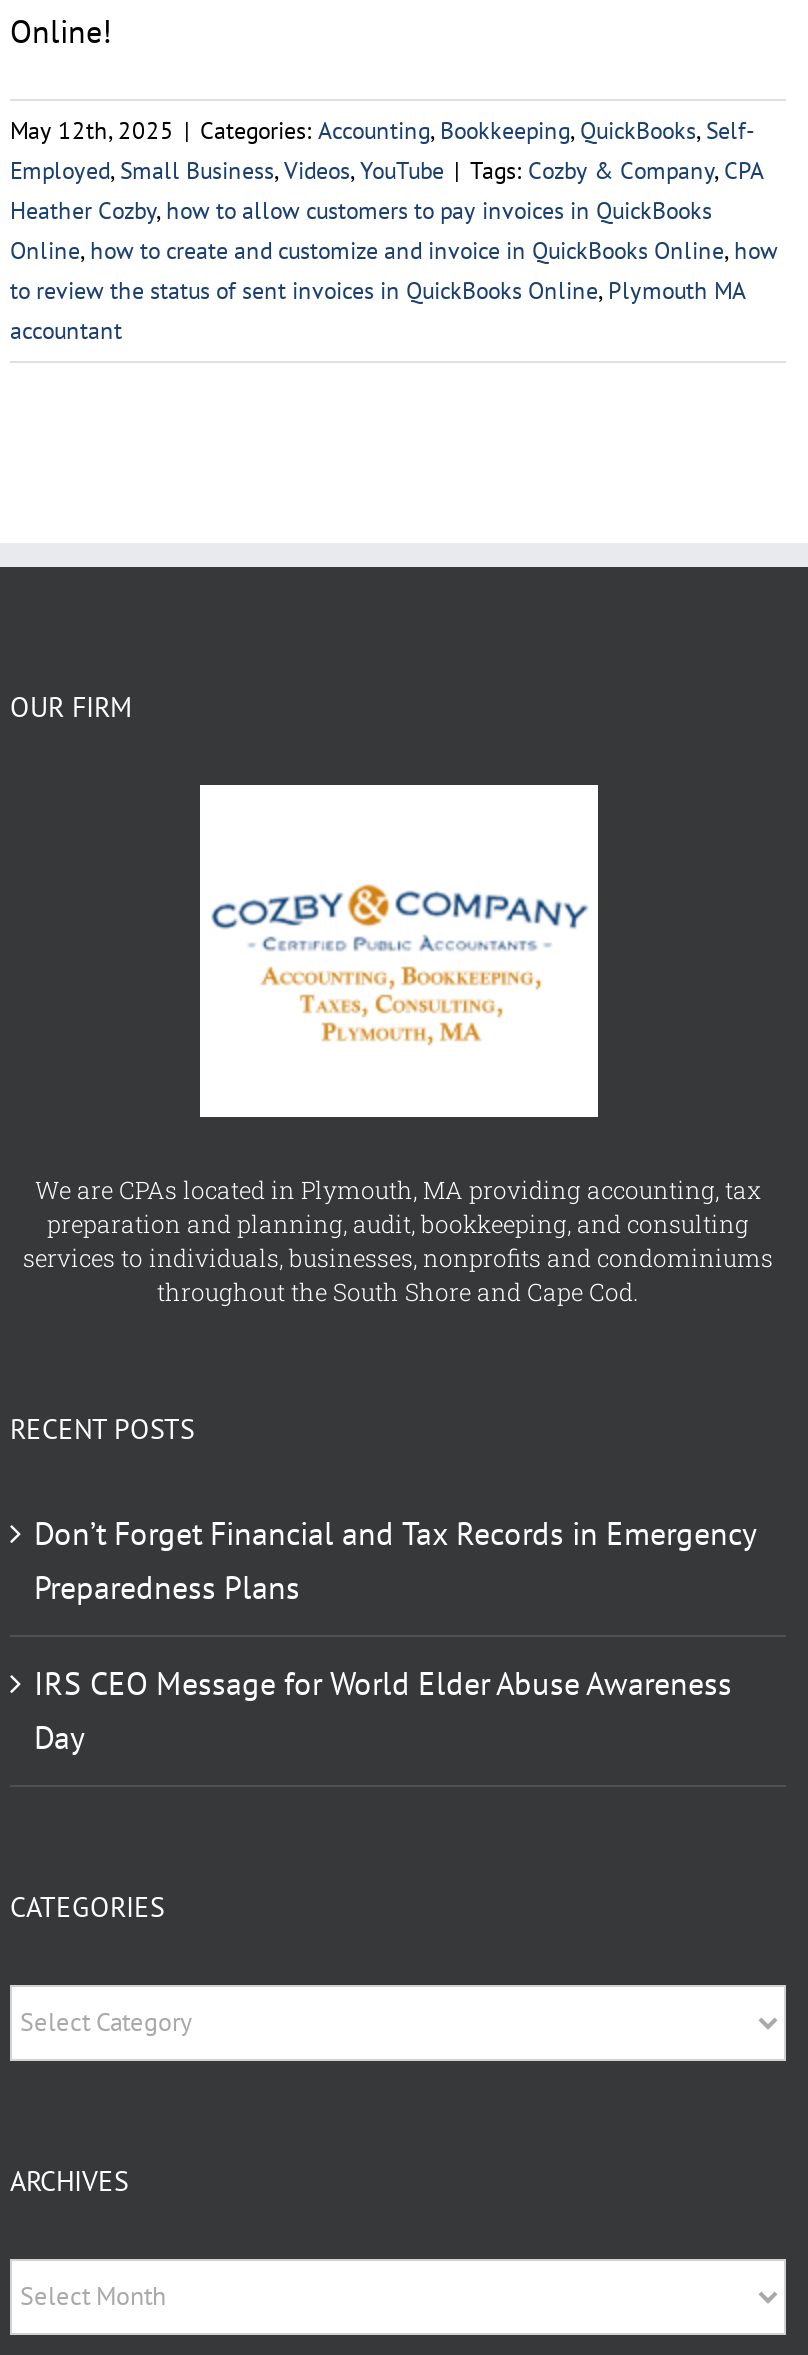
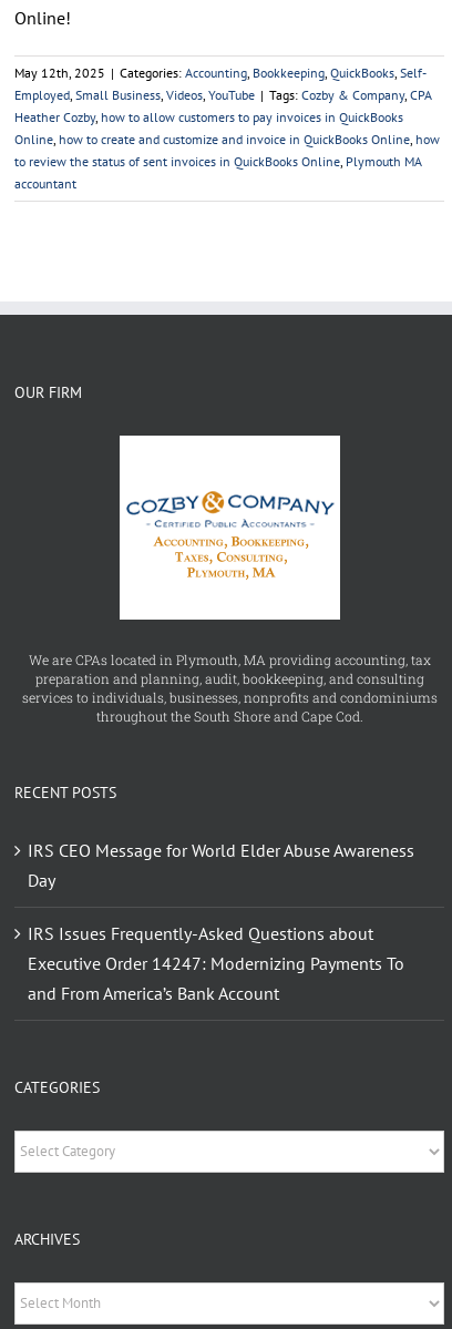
[34,1513,754,1607] Don’t Forget Financial and Tax Records in Emergency | Preparedness Plans -> none
moved [34,1663,732,1757] -> [28,839,414,891]: IRS CEO Message for World Elder Abuse Awareness | Day
none -> [28,922,404,1004] IRS Issues Frequently-Asked Questions about | Executive Order 14247: Modernizing Payments To | and From America’s Bank Account

